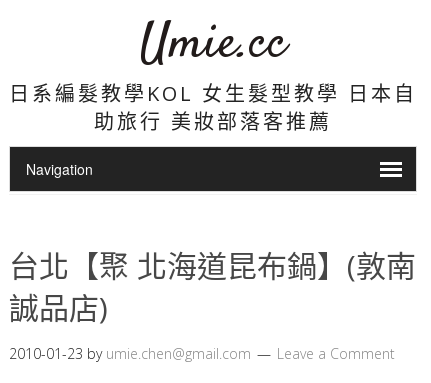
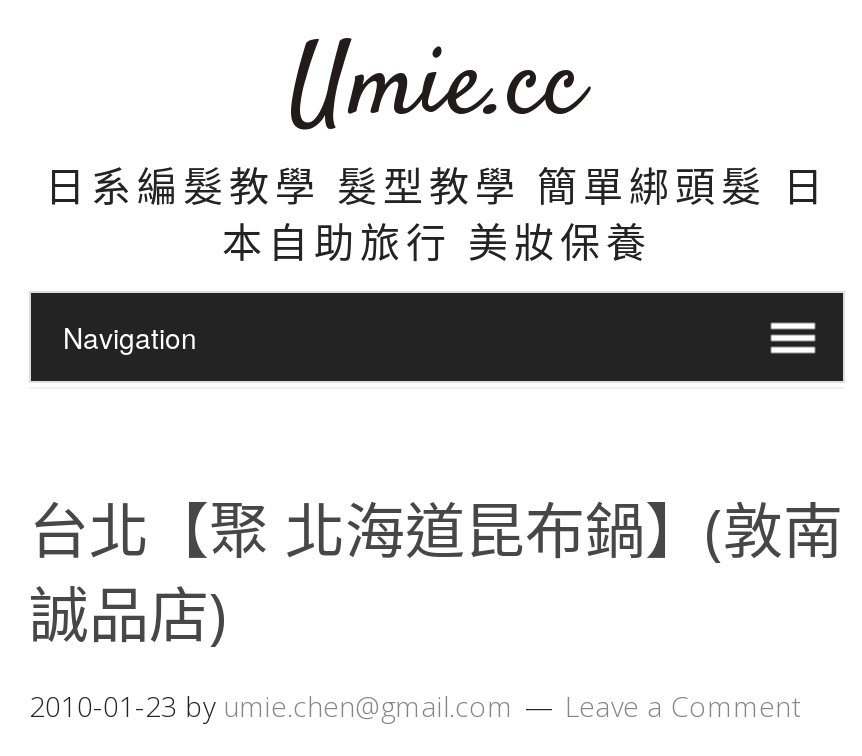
[9,80,417,135] 日系編髮教學KOL 女生髮型教學 日本自 | 助旅行 美妝部落客推薦 -> [45,159,829,269] 日系編髮教學 髮型教學 簡單綁頭髮 日 | 本自助旅行 美妝保養

